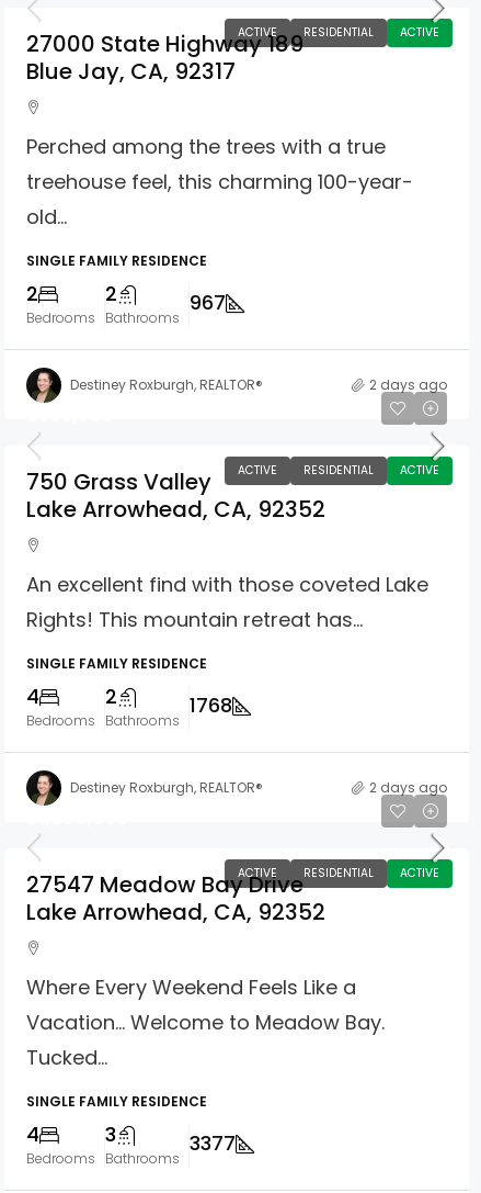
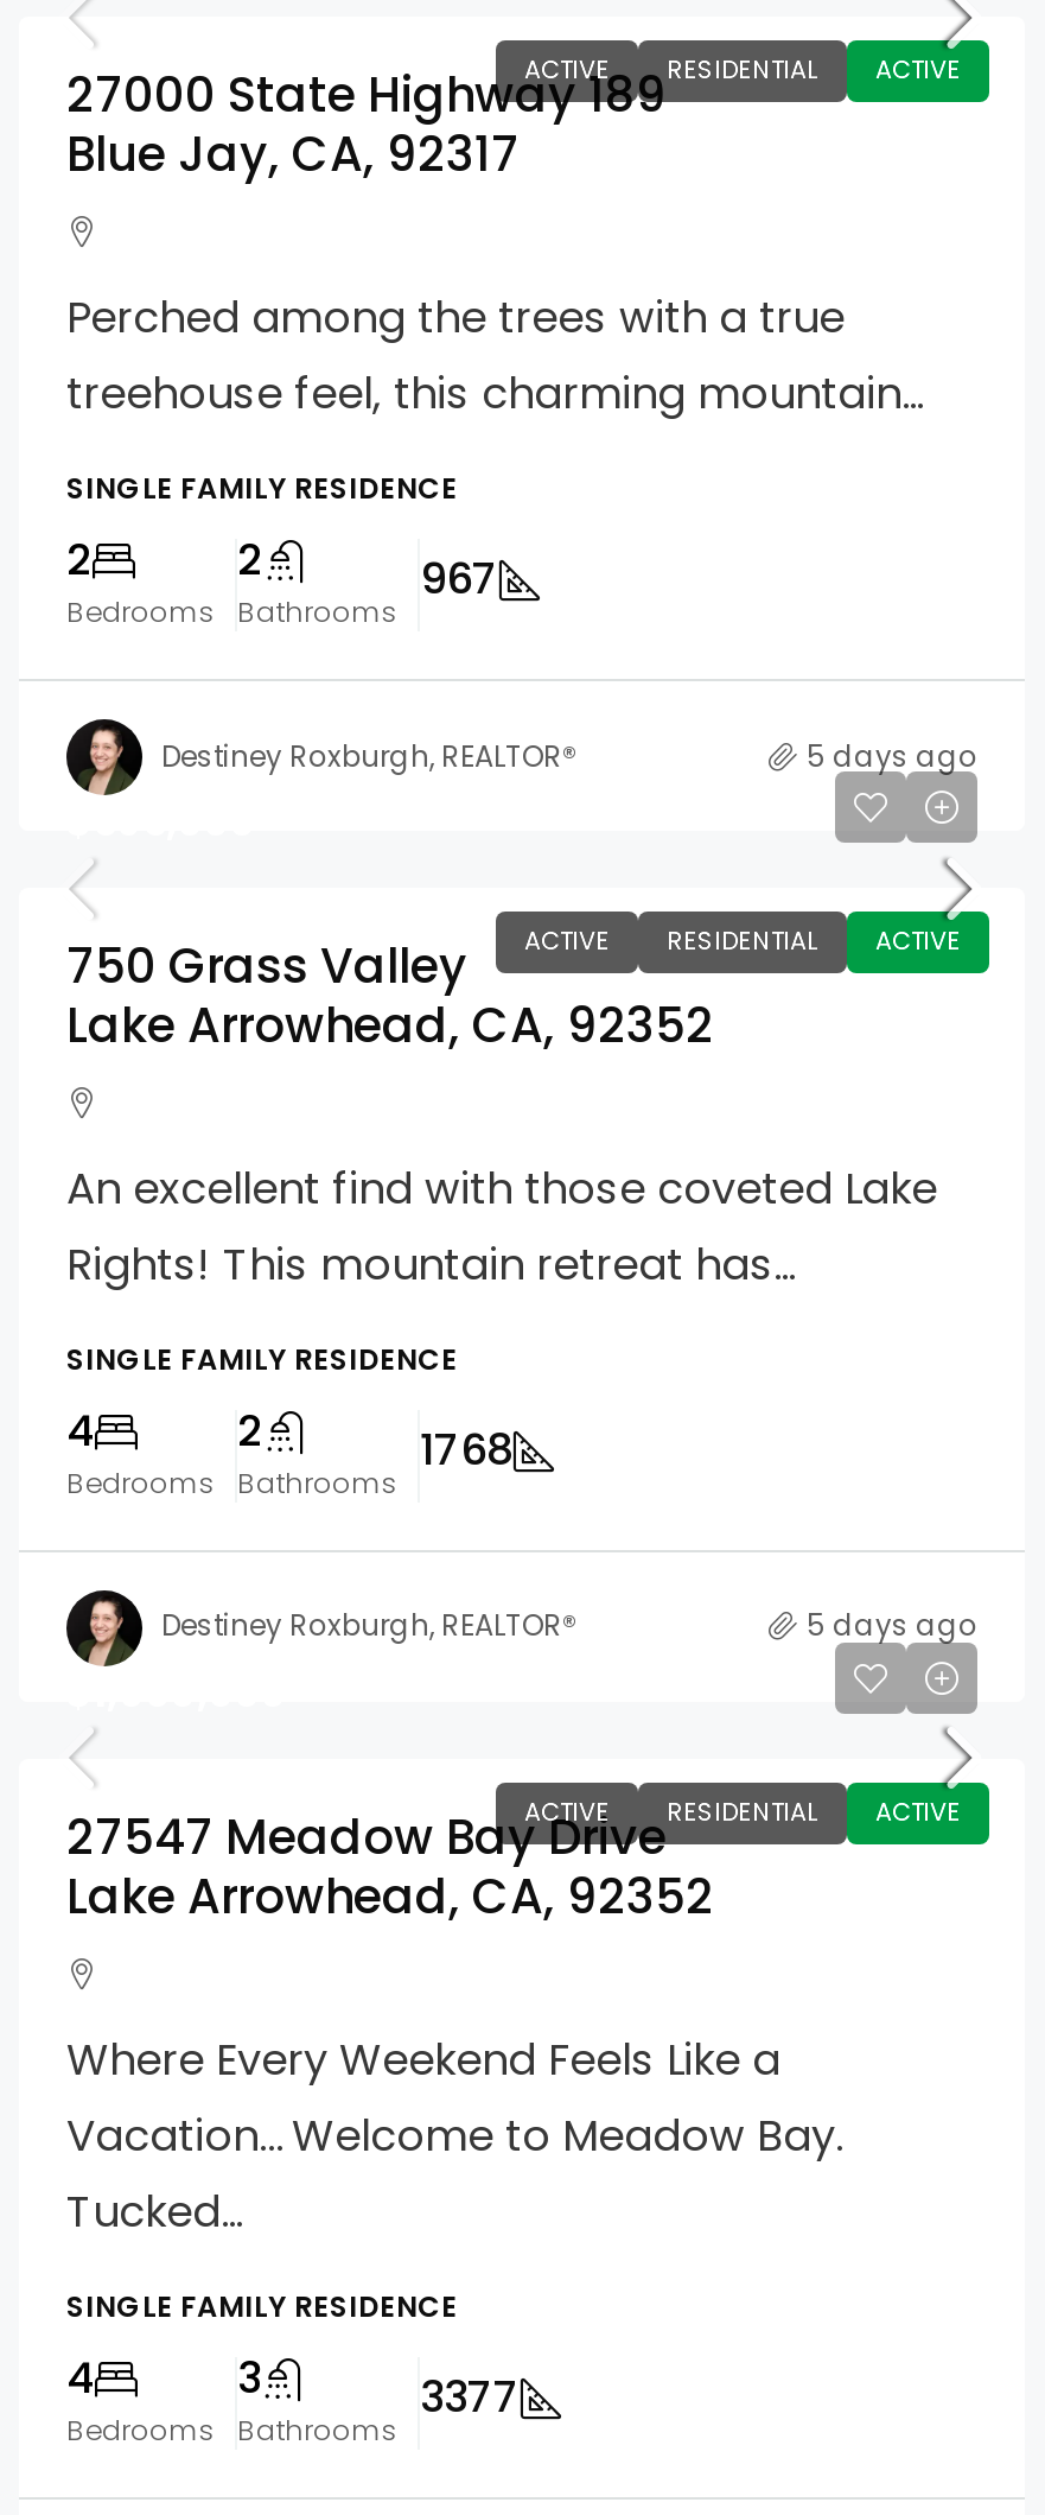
[26,168,413,231] treehouse feel, this charming 100-year- | old... -> [66,364,923,423] treehouse feel, this charming mountain...
[369,375,447,394] 2 days ago -> [807,735,977,776] 5 days ago
[369,778,447,796] 2 days ago -> [807,1606,977,1646] 5 days ago

